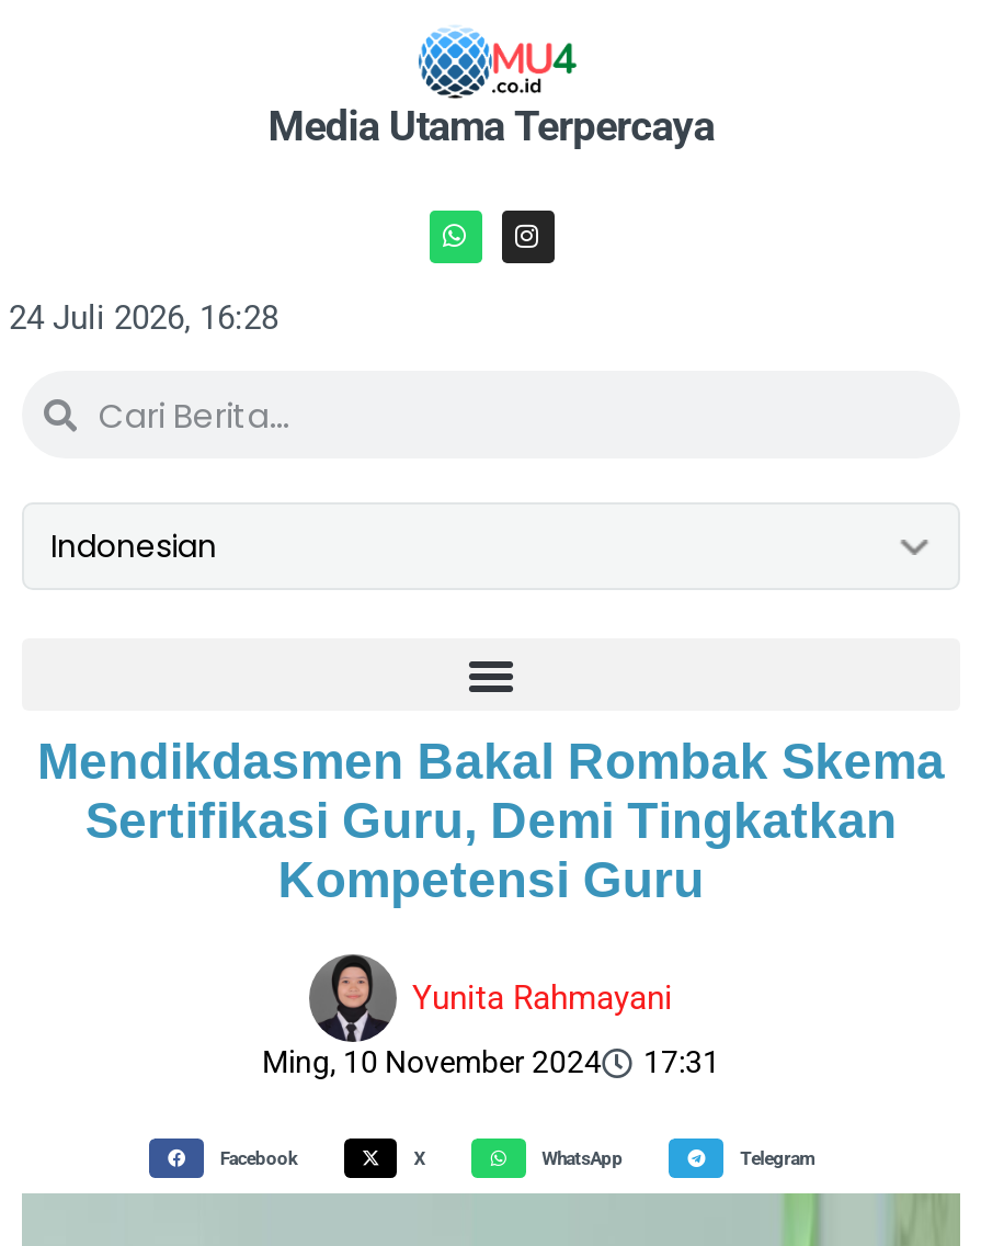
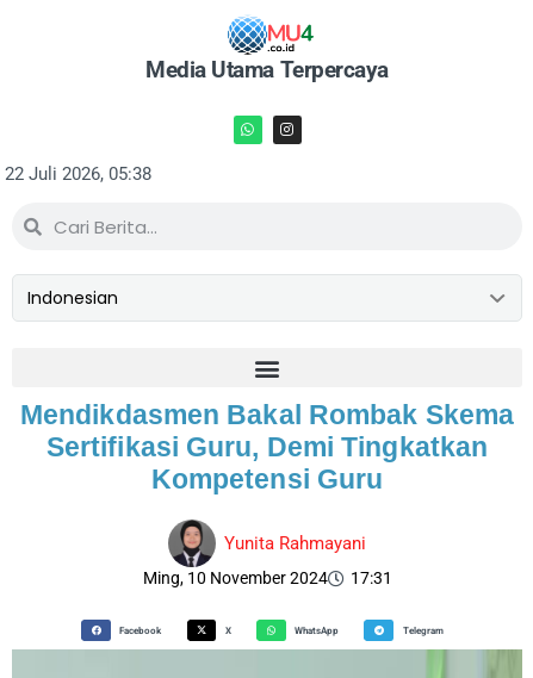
[9,298,278,338] 24 Juli 2026, 16:28 -> [5,163,151,185] 22 Juli 2026, 05:38

